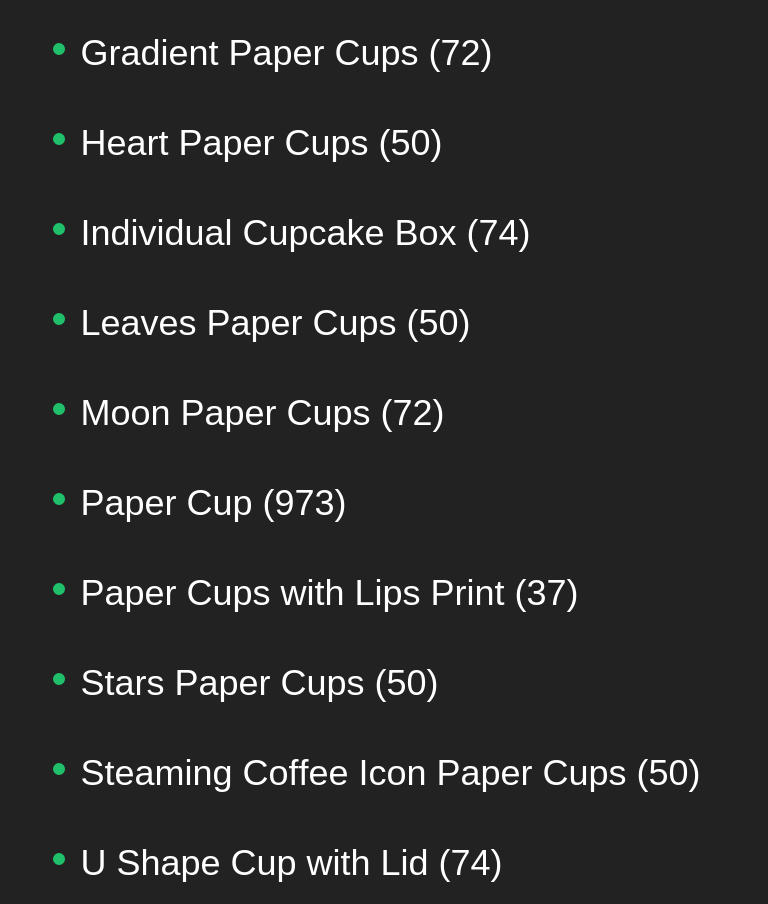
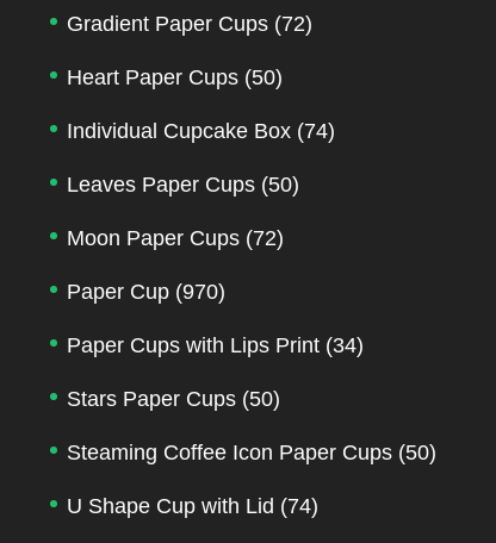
[81,483,347,523] Paper Cup (973) -> [67,280,225,304] Paper Cup (970)
[81,573,579,613] Paper Cups with Lips Print (37) -> [67,334,363,357] Paper Cups with Lips Print (34)

